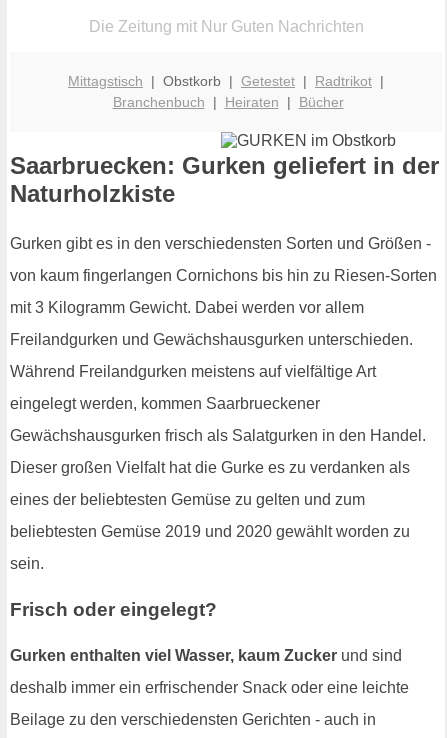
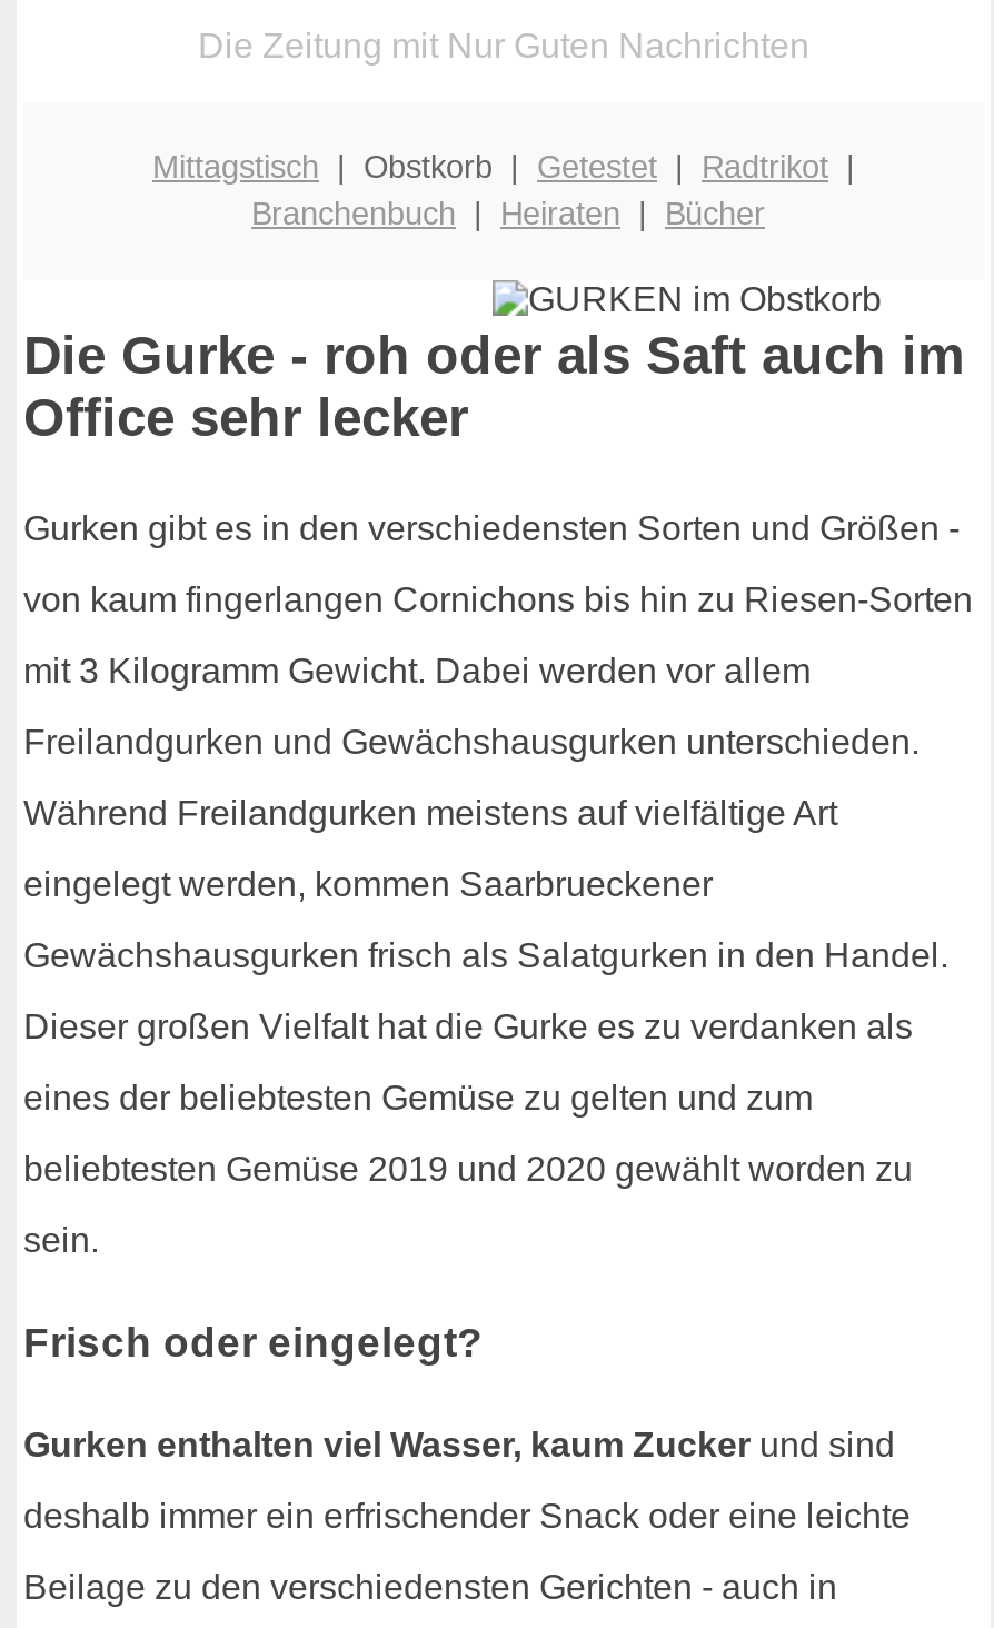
[10,152,439,207] Saarbruecken: Gurken geliefert in der | Naturholzkiste -> [23,325,964,448] Die Gurke - roh oder als Saft auch im | Office sehr lecker

